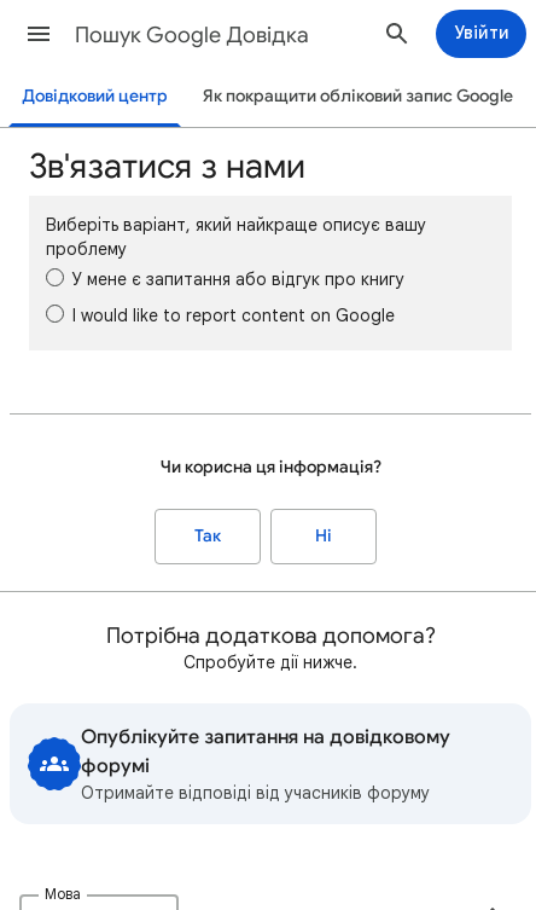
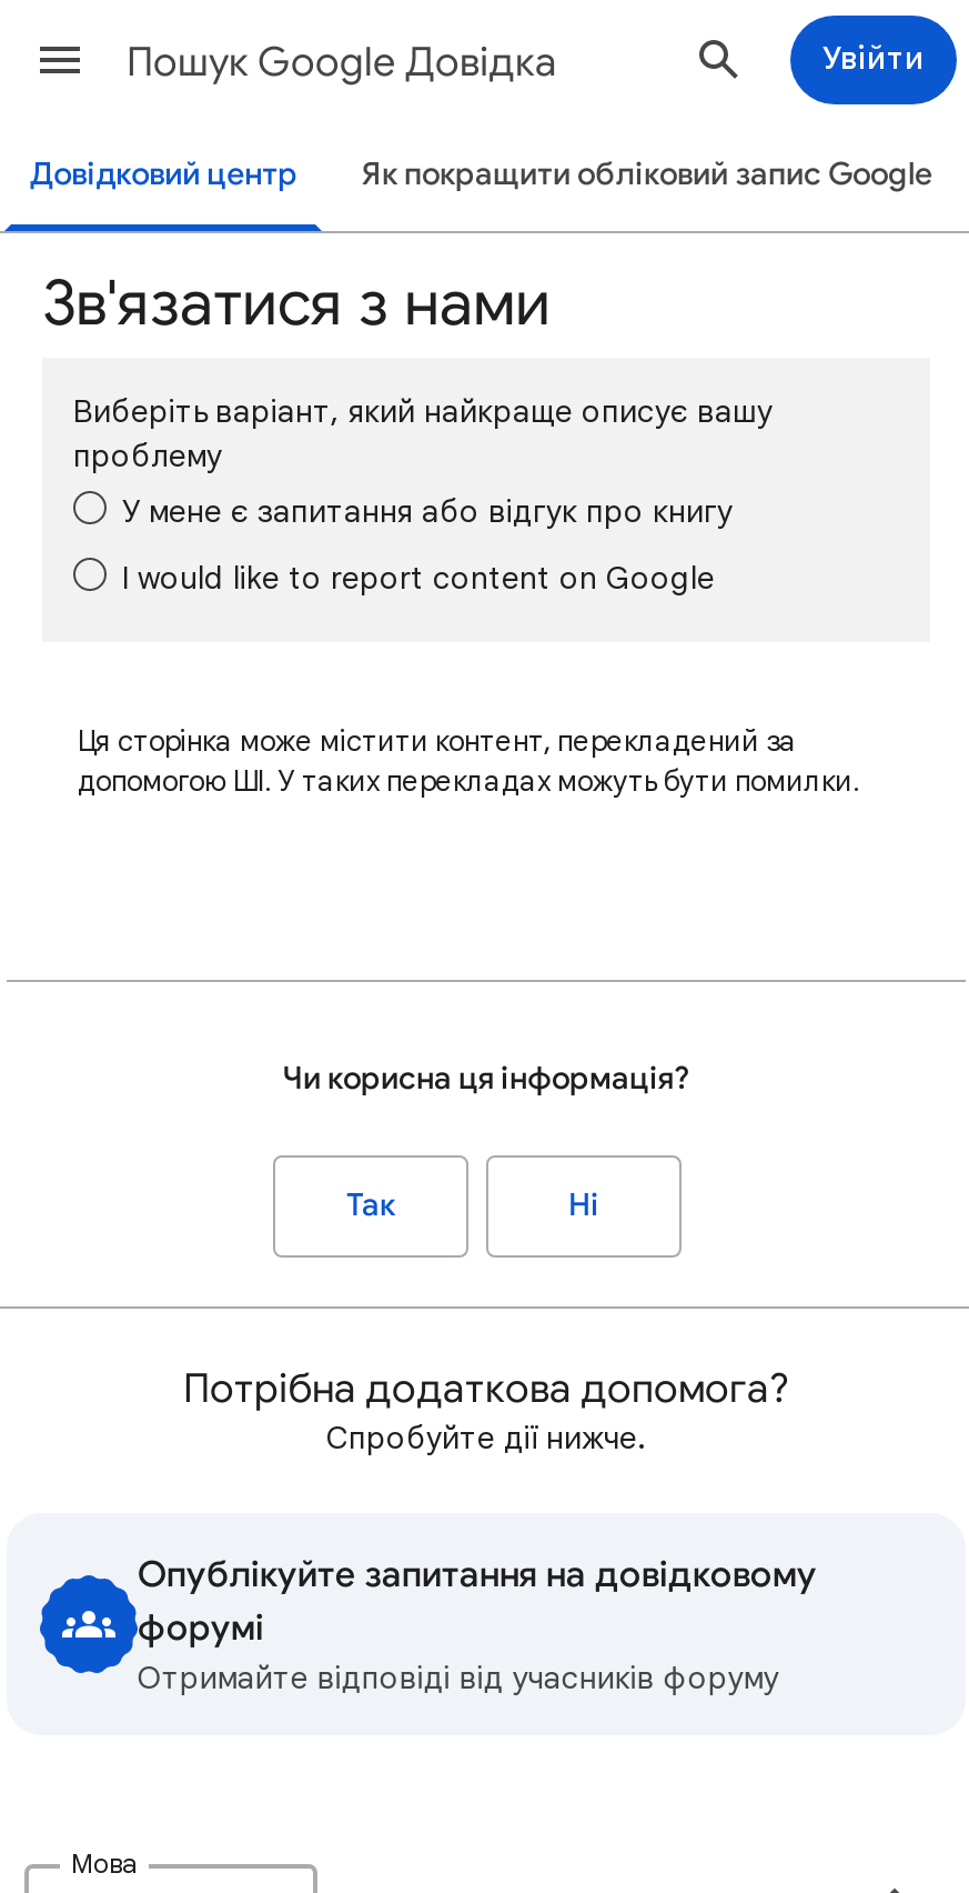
none -> [78,722,859,800] Ця сторінка може містити контент, перекладений за | допомогою ШІ. У таких перекладах можуть бути помилки.

